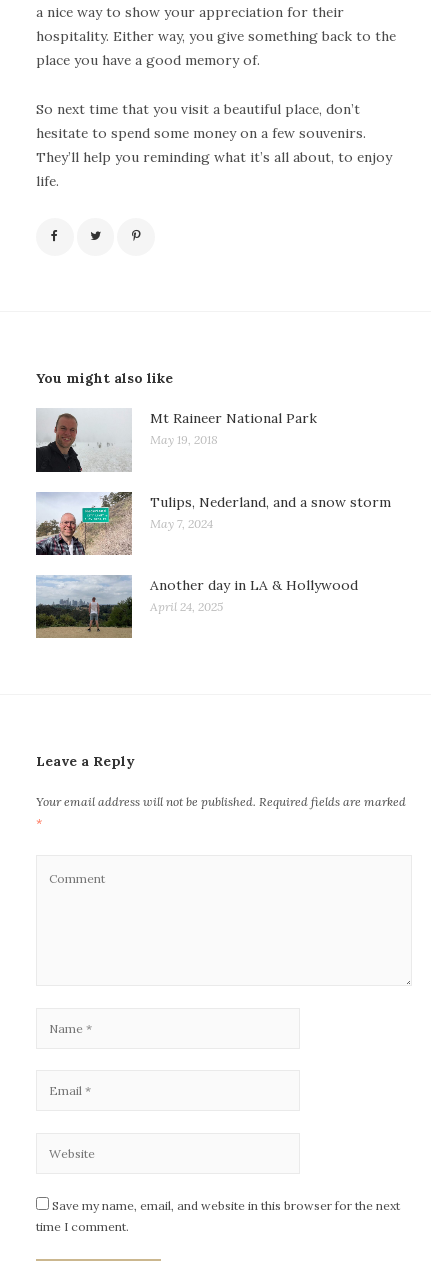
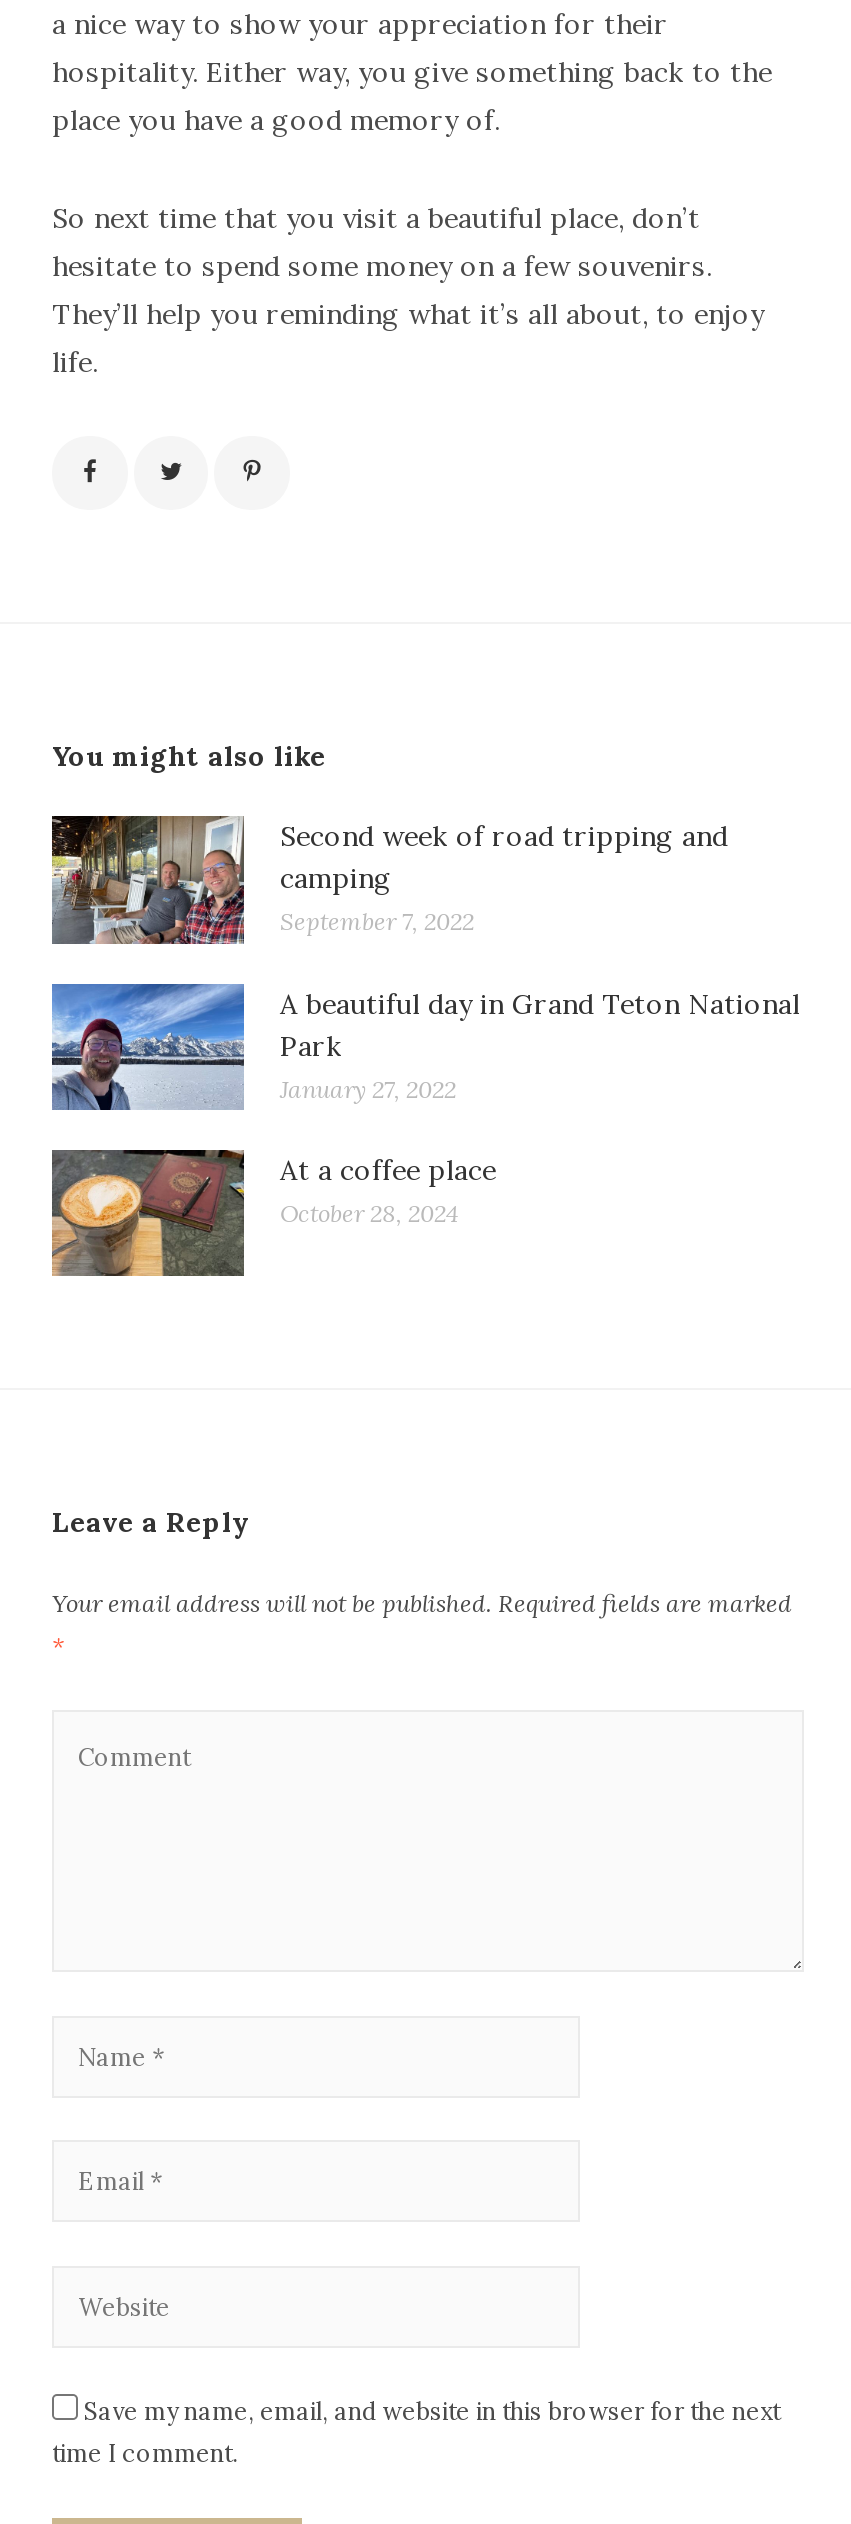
[35,408,317,473] [image] | Mt Raineer National Park | May 19, 2018 -> [50,814,728,946] [image] | Second week of road tripping and | camping | September 7, 2022
[35,491,391,556] [image] | Tulips, Nederland, and a snow storm | May 7, 2024 -> [50,982,800,1112] [image] | A beautiful day in Grand Teton National | Park | January 27, 2022
[35,575,358,639] [image] | Another day in LA & Hollywood | April 24, 2025 -> [50,1148,496,1278] [image] | At a coffee place | October 28, 2024

